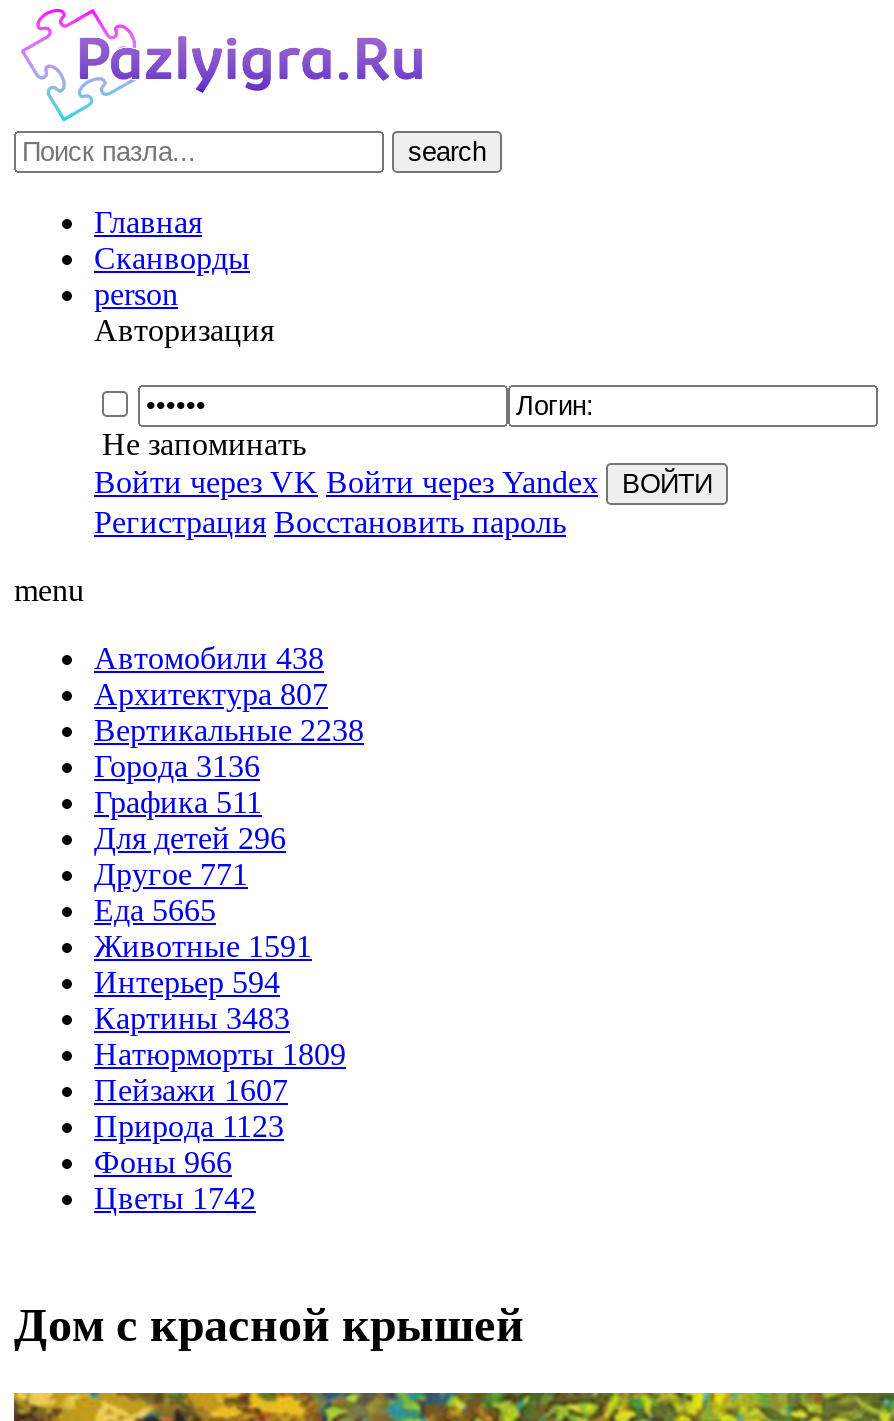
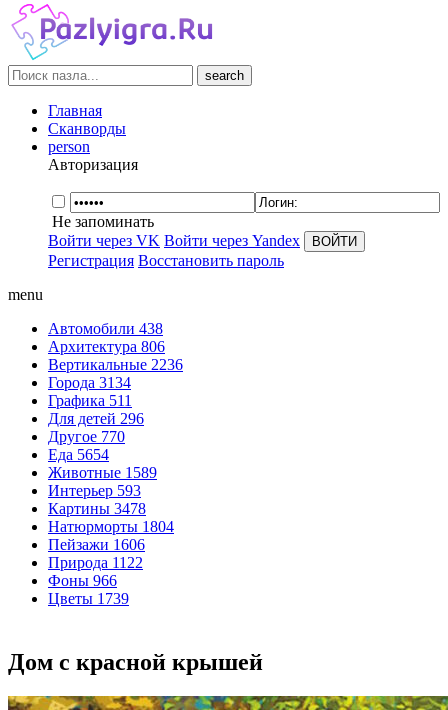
[94,677,328,711] Архитектура 807 -> [48,338,165,355] Архитектура 806
[94,713,364,747] Вертикальные 2238 -> [48,356,183,373] Вертикальные 2236
[94,749,260,783] Города 3136 -> [48,374,131,391] Города 3134
[94,857,248,891] Другое 771 -> [48,428,125,445] Другое 770
[94,893,216,927] Еда 5665 -> [48,446,109,463] Еда 5654
[94,929,312,963] Животные 1591 -> [48,464,157,481] Животные 1589
[94,965,280,999] Интерьер 594 -> [48,482,141,499] Интерьер 593
[94,1001,290,1035] Картины 3483 -> [48,500,146,517] Картины 3478
[94,1037,346,1071] Натюрморты 1809 -> [48,518,174,535] Натюрморты 1804
[94,1073,288,1107] Пейзажи 1607 -> [48,536,145,553] Пейзажи 1606
[94,1109,284,1143] Природа 1123 -> [48,554,143,571] Природа 1122
[94,1181,256,1215] Цветы 1742 -> [48,590,129,607] Цветы 1739

